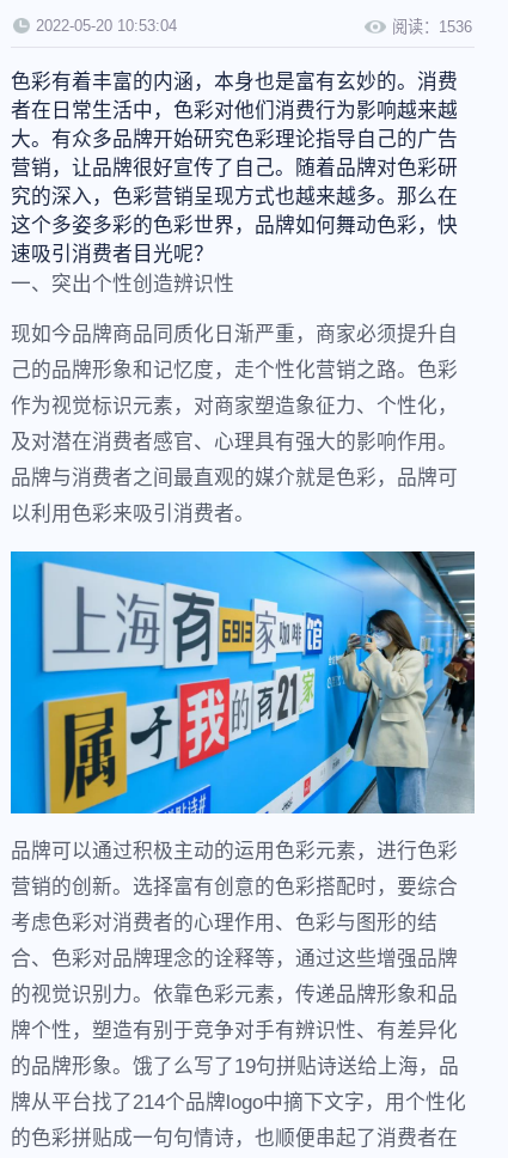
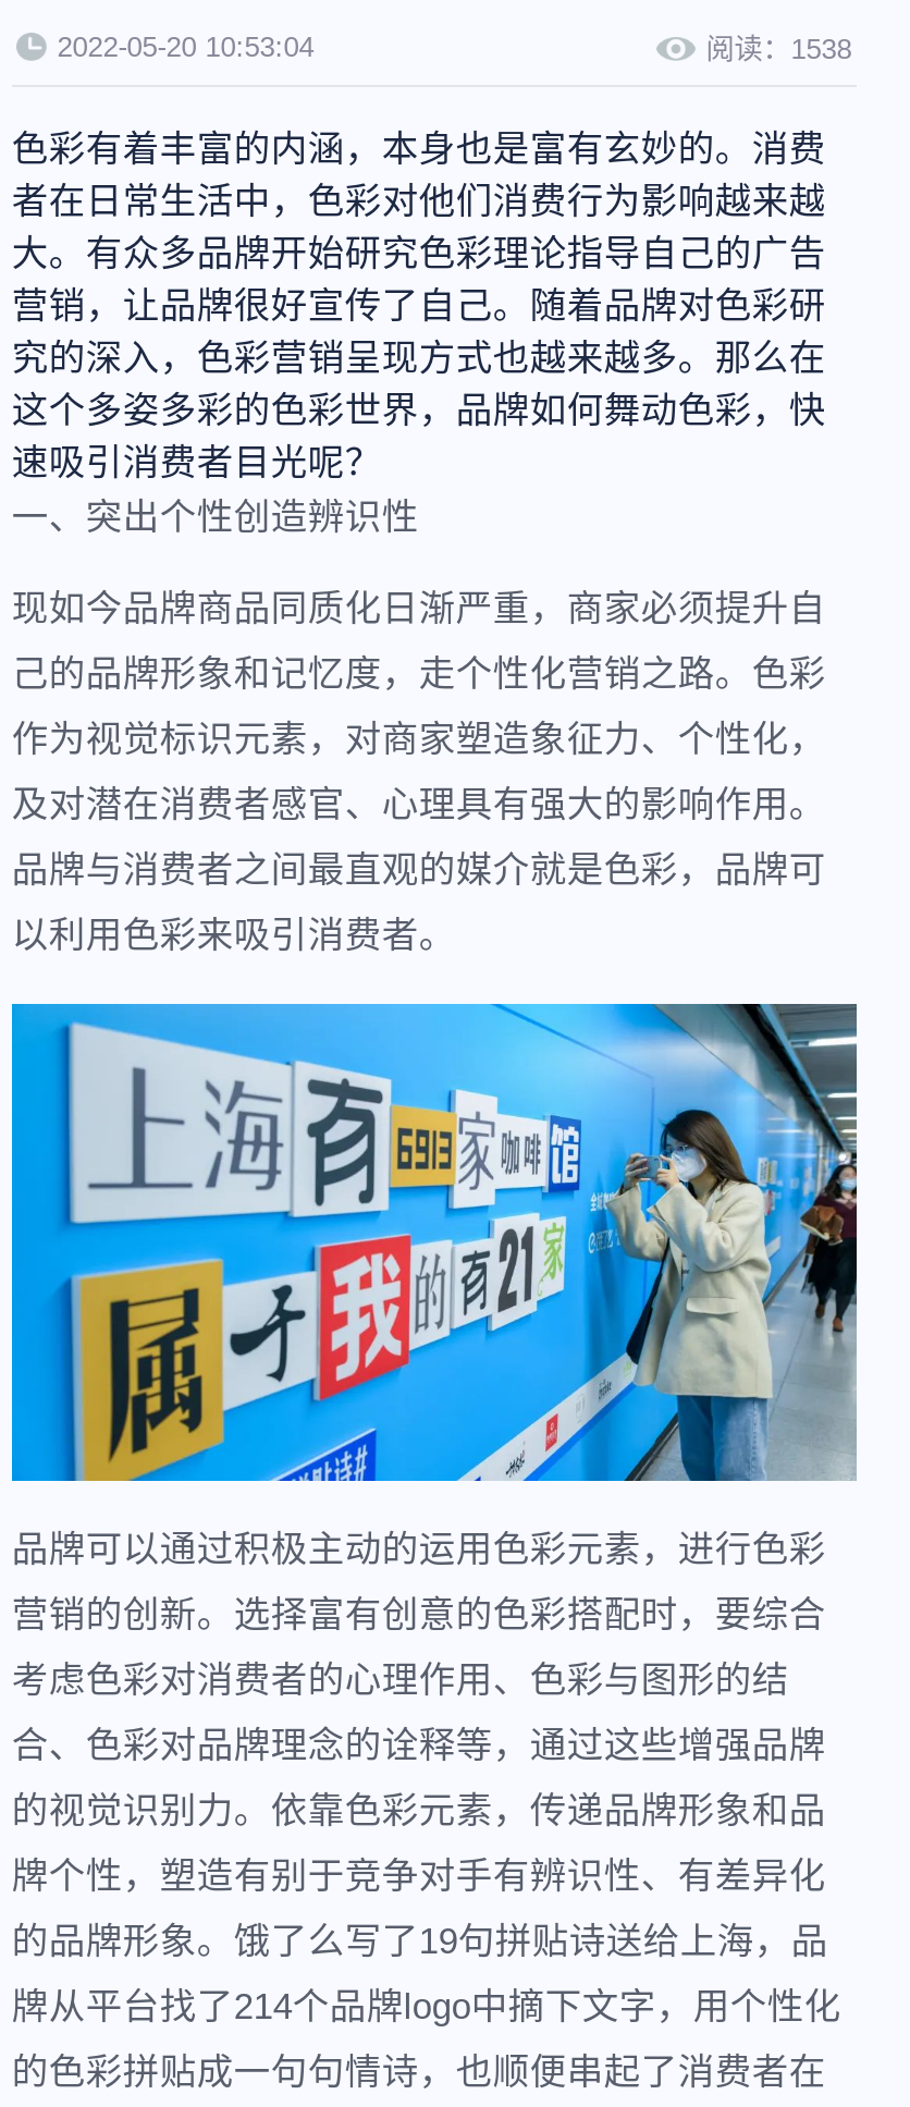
[392,18,472,36] 阅读：1536 -> [706,33,852,65] 阅读：1538

